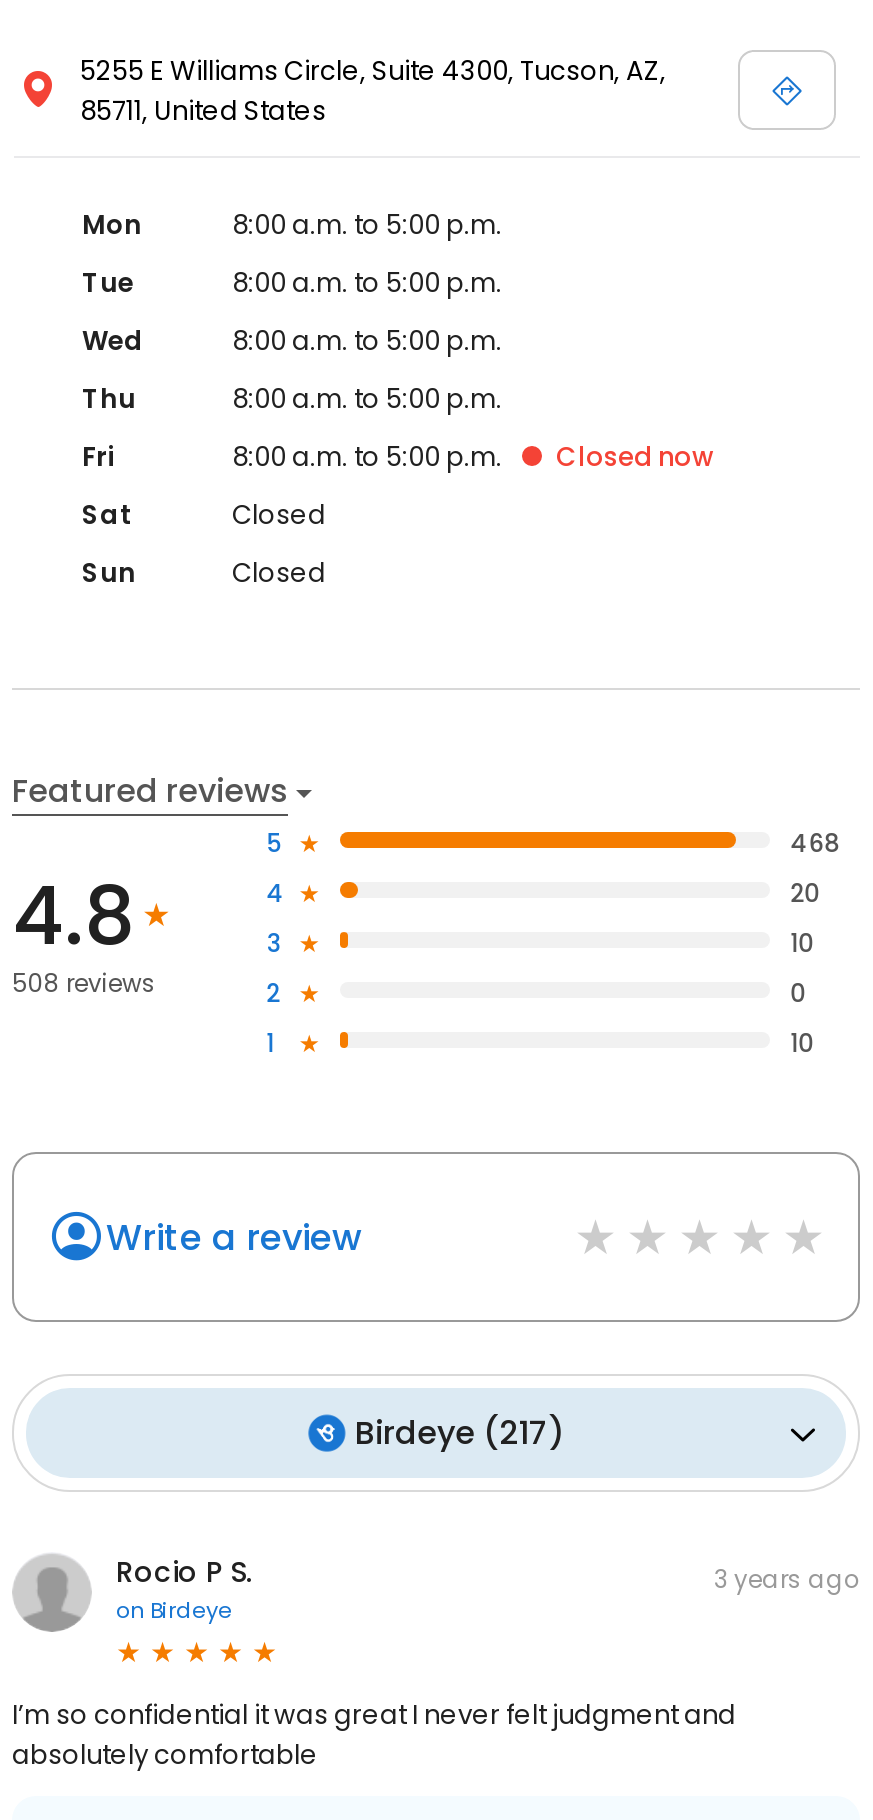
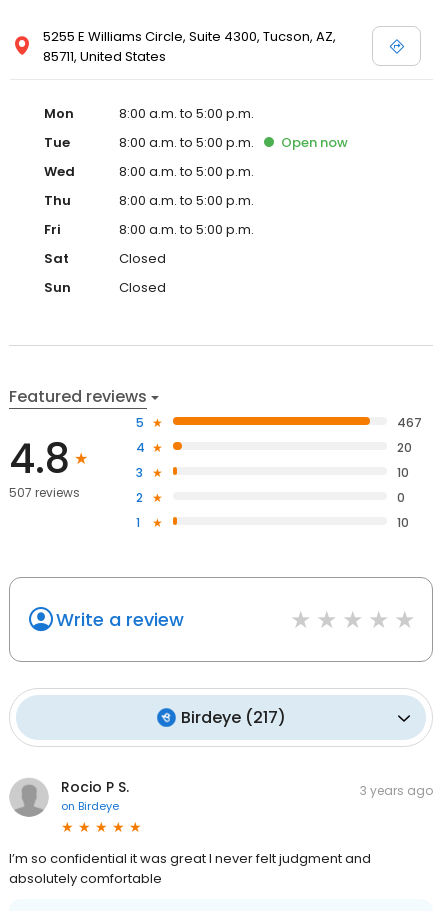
none -> [281,133,348,152] Open now
[556,438,714,476] Closed now -> none
[790,826,838,860] 468 -> [397,414,422,431] 467
[12,966,156,1000] 508 reviews -> [9,484,80,501] 507 reviews

